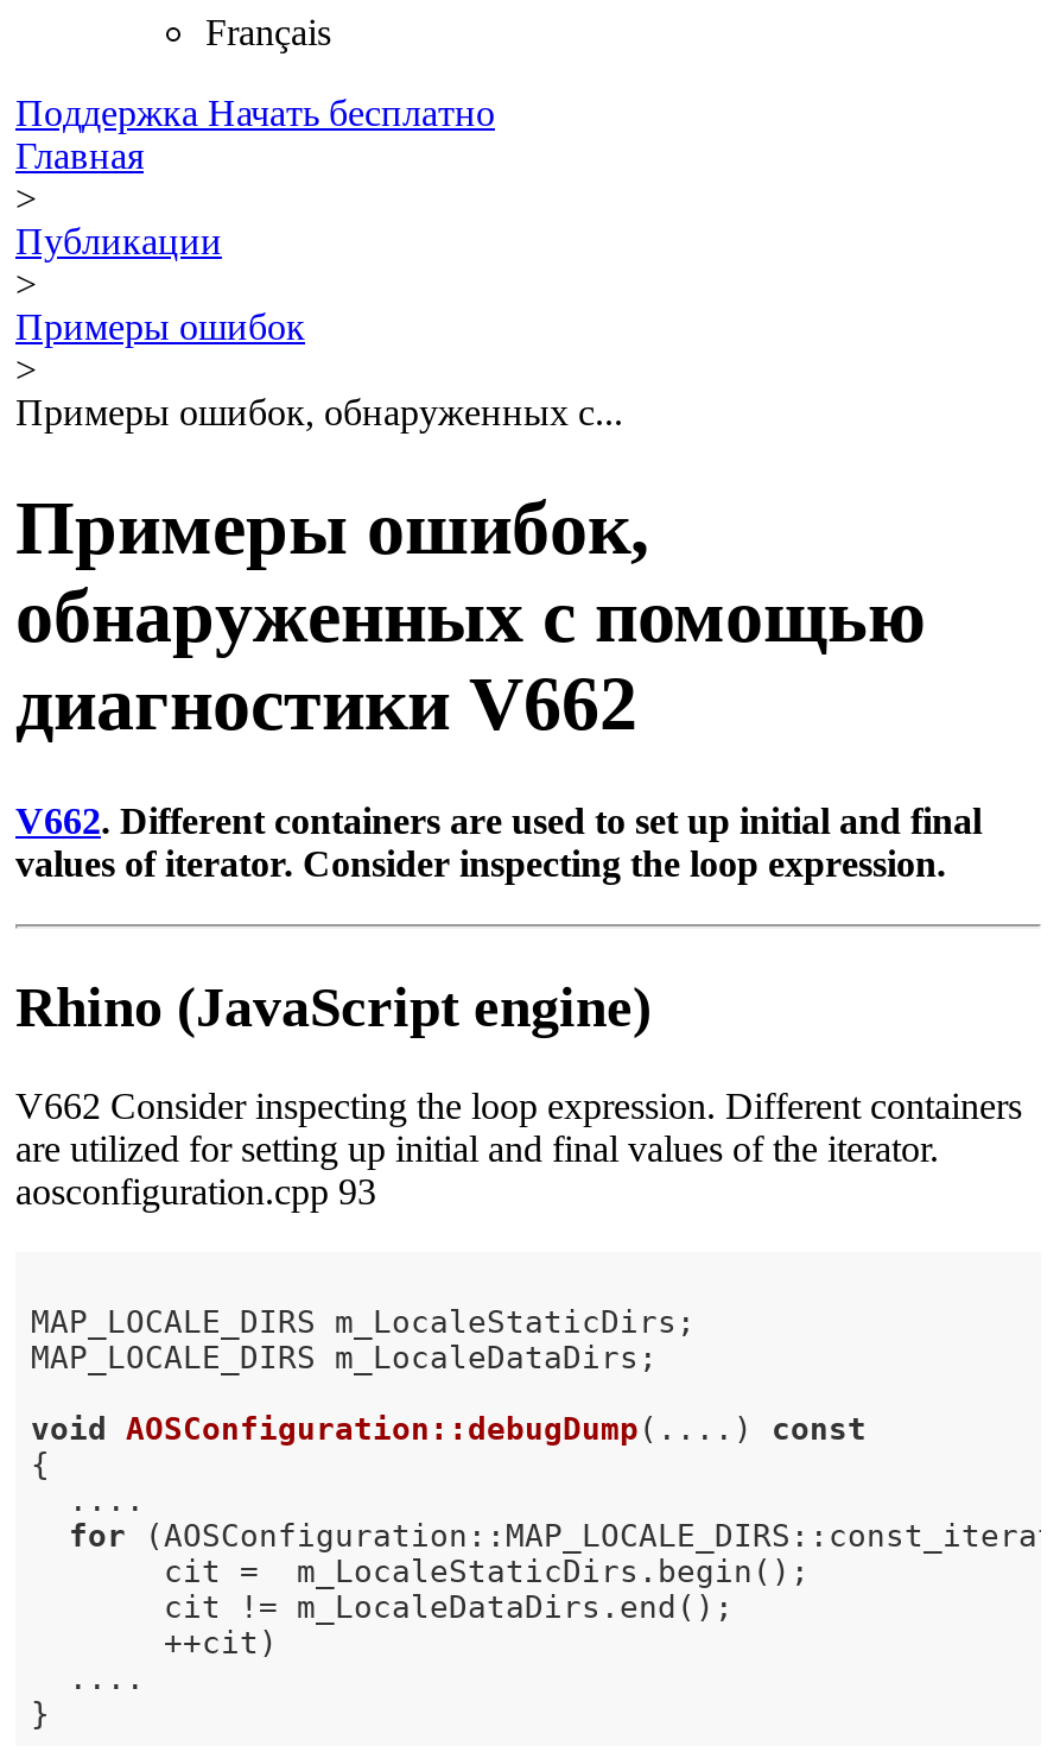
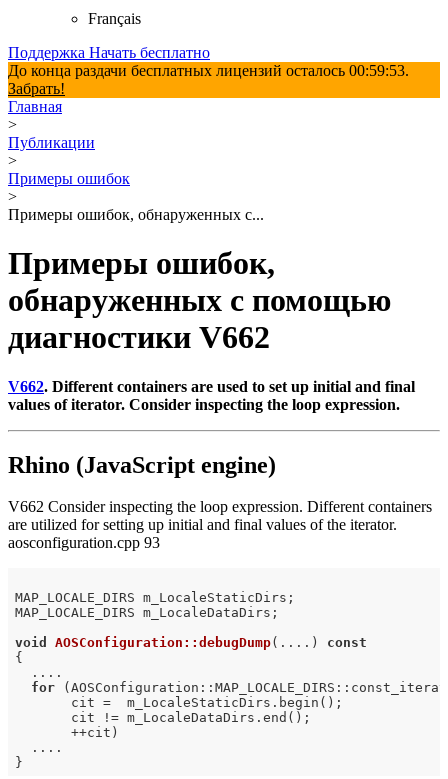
none -> [8,62,409,97] До конца раздачи бесплатных лицензий осталось 00:59:53. | Забрать!

